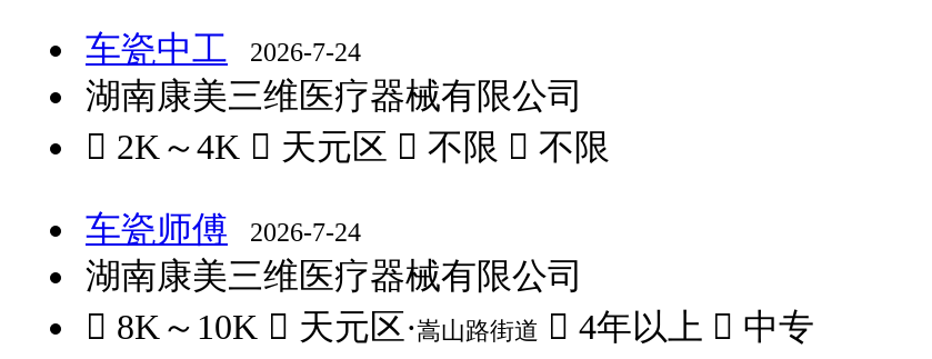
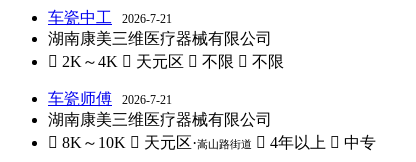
[86,30,361,68] 车瓷中工 2026-7-24 -> [48,9,172,26] 车瓷中工 2026-7-21
[250,217,361,248] 2026-7-24 -> [122,93,172,107] 2026-7-21

